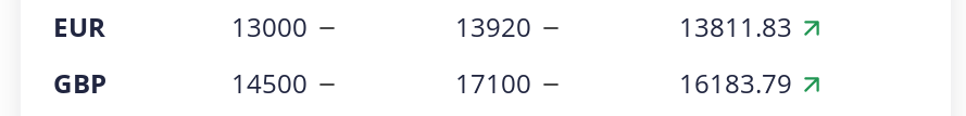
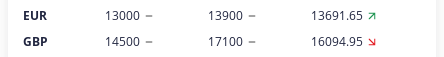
[455,9,531,46] 13920 -> [208,7,243,24] 13900
[679,9,792,46] 13811.83 -> [311,7,363,24] 13691.65
[679,65,792,102] 16183.79 -> [311,33,363,50] 16094.95

